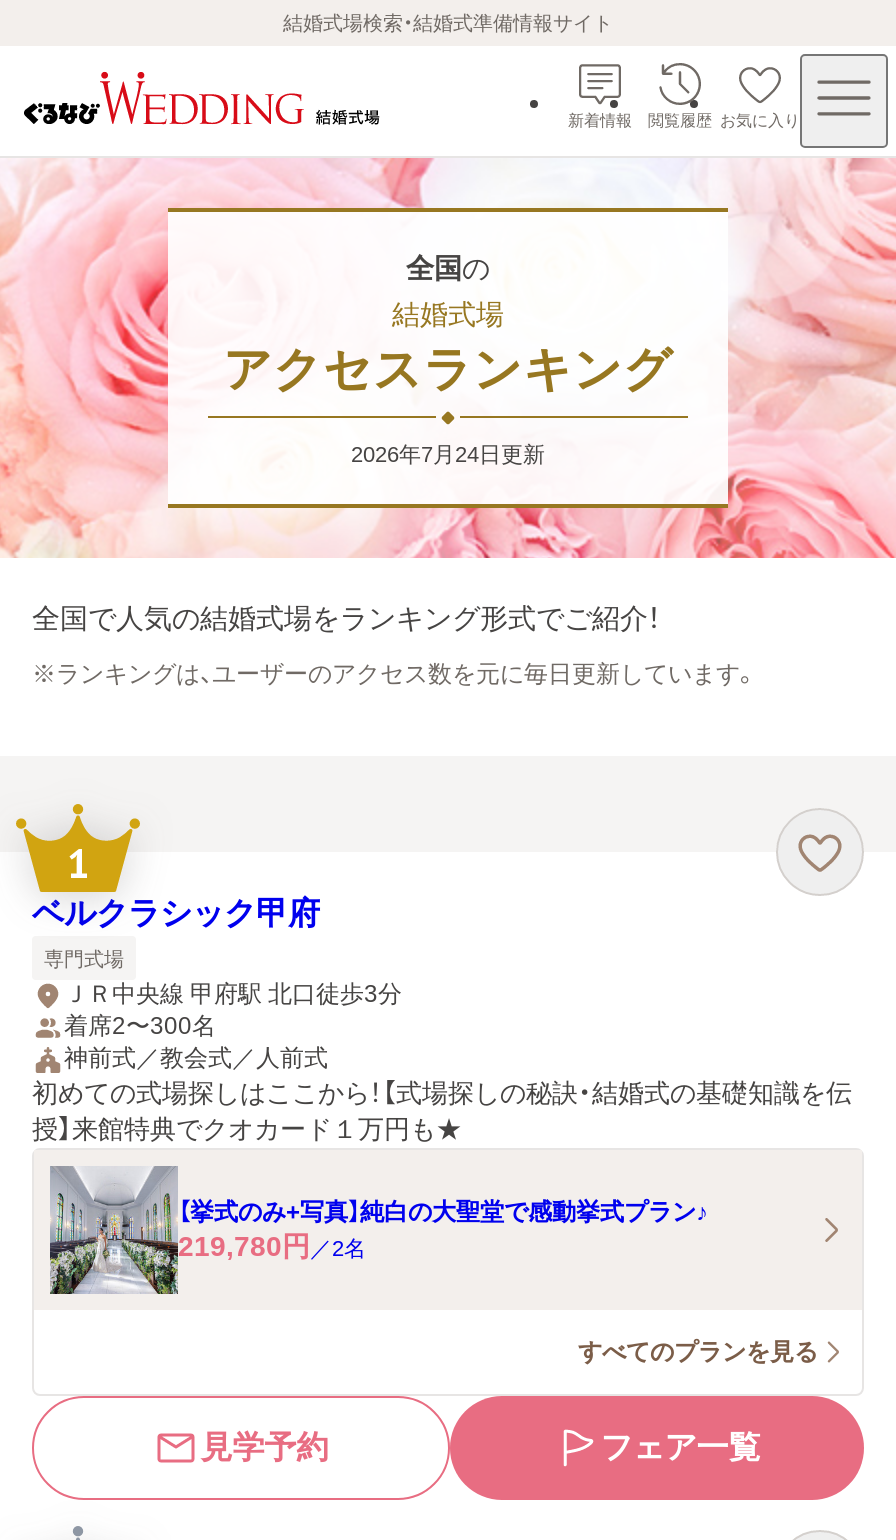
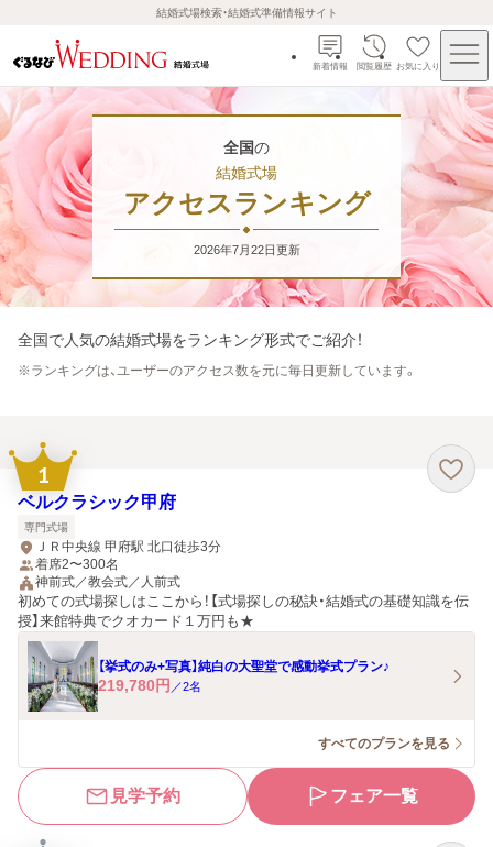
[351,441,545,465] 2026年7月24日更新 -> [193,243,300,256] 2026年7月22日更新

